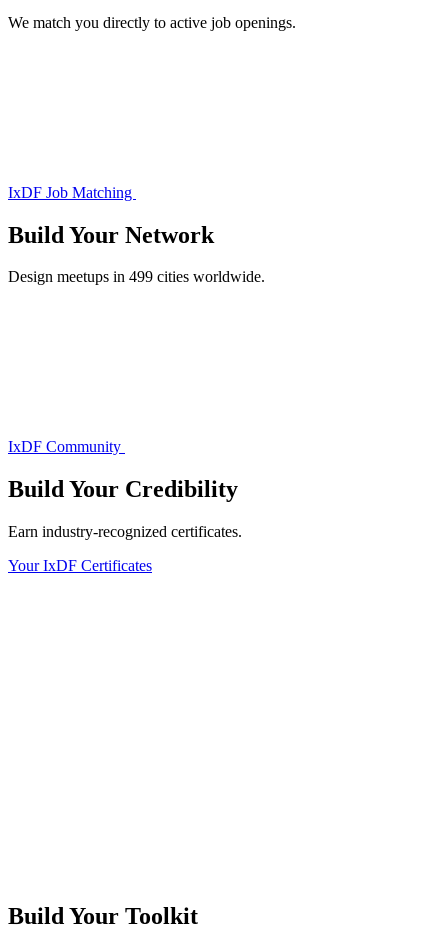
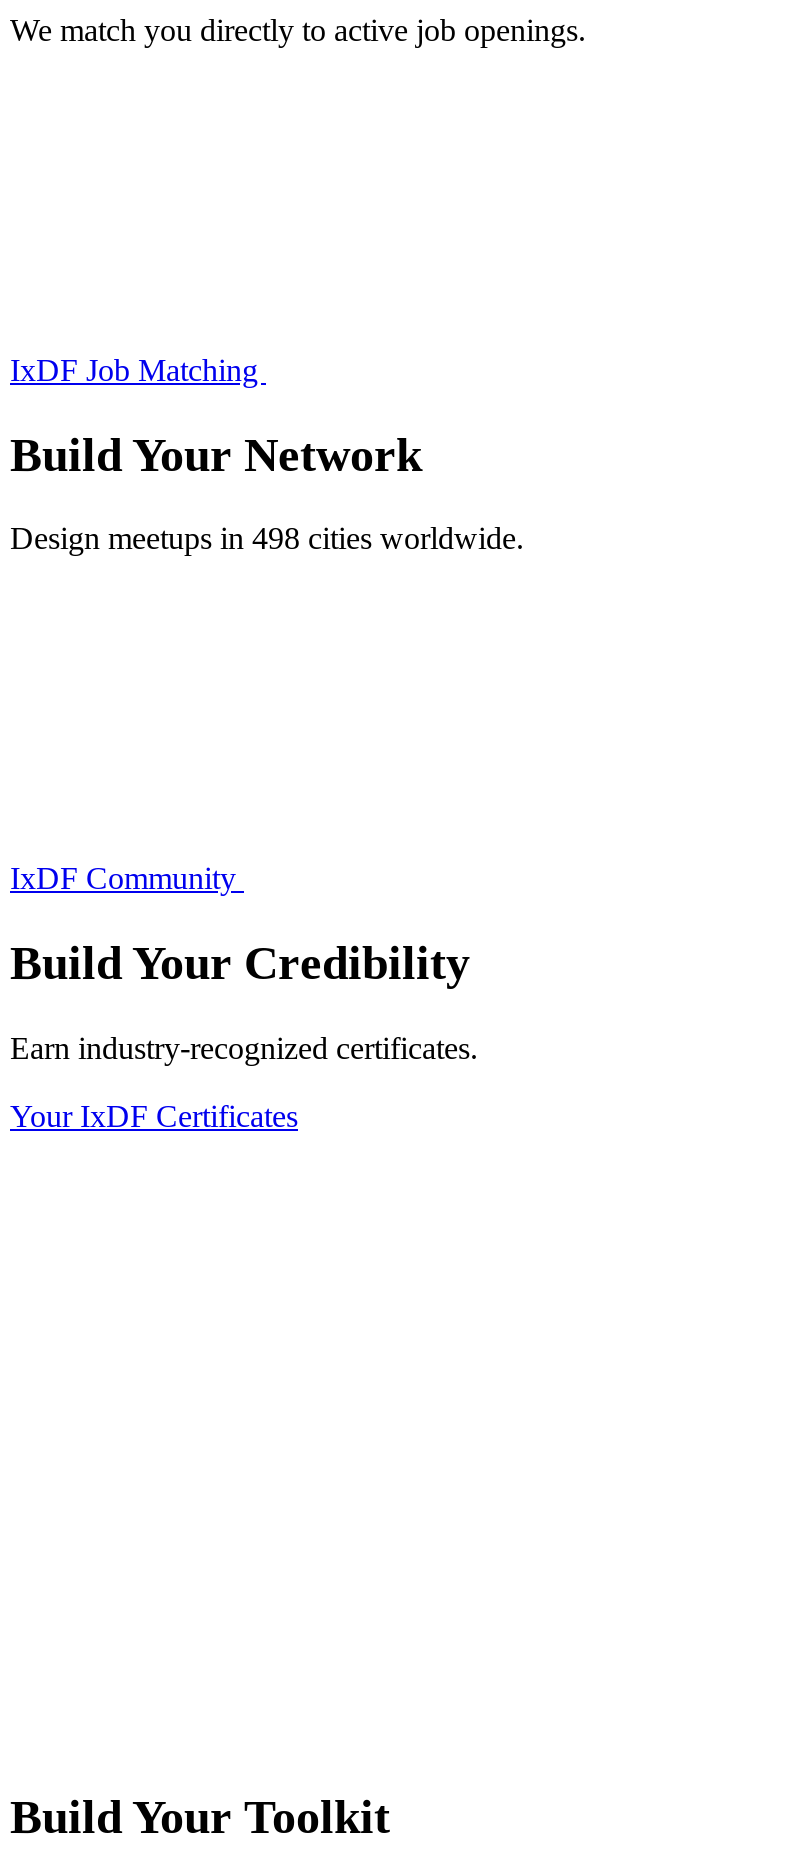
[8,268,265,285] Design meetups in 499 cities worldwide. -> [10,522,524,556] Design meetups in 498 cities worldwide.

